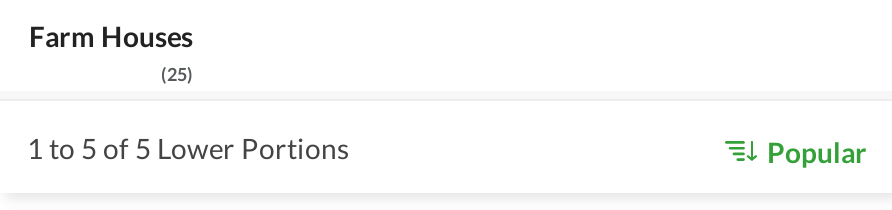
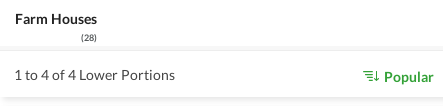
[161,63,193,85] (25) -> [81,32,97,43] (28)
[27,130,349,164] 1 to 5 of 5 Lower Portions -> [14,65,175,82] 1 to 4 of 4 Lower Portions

